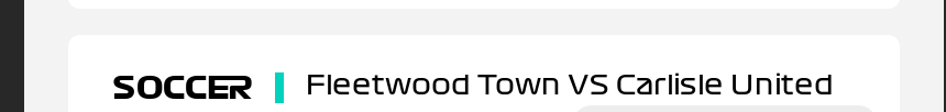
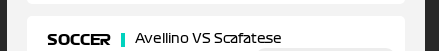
[306,72,834,99] Fleetwood Town VS Carlisle United -> [135,33,282,45] Avellino VS Scafatese

